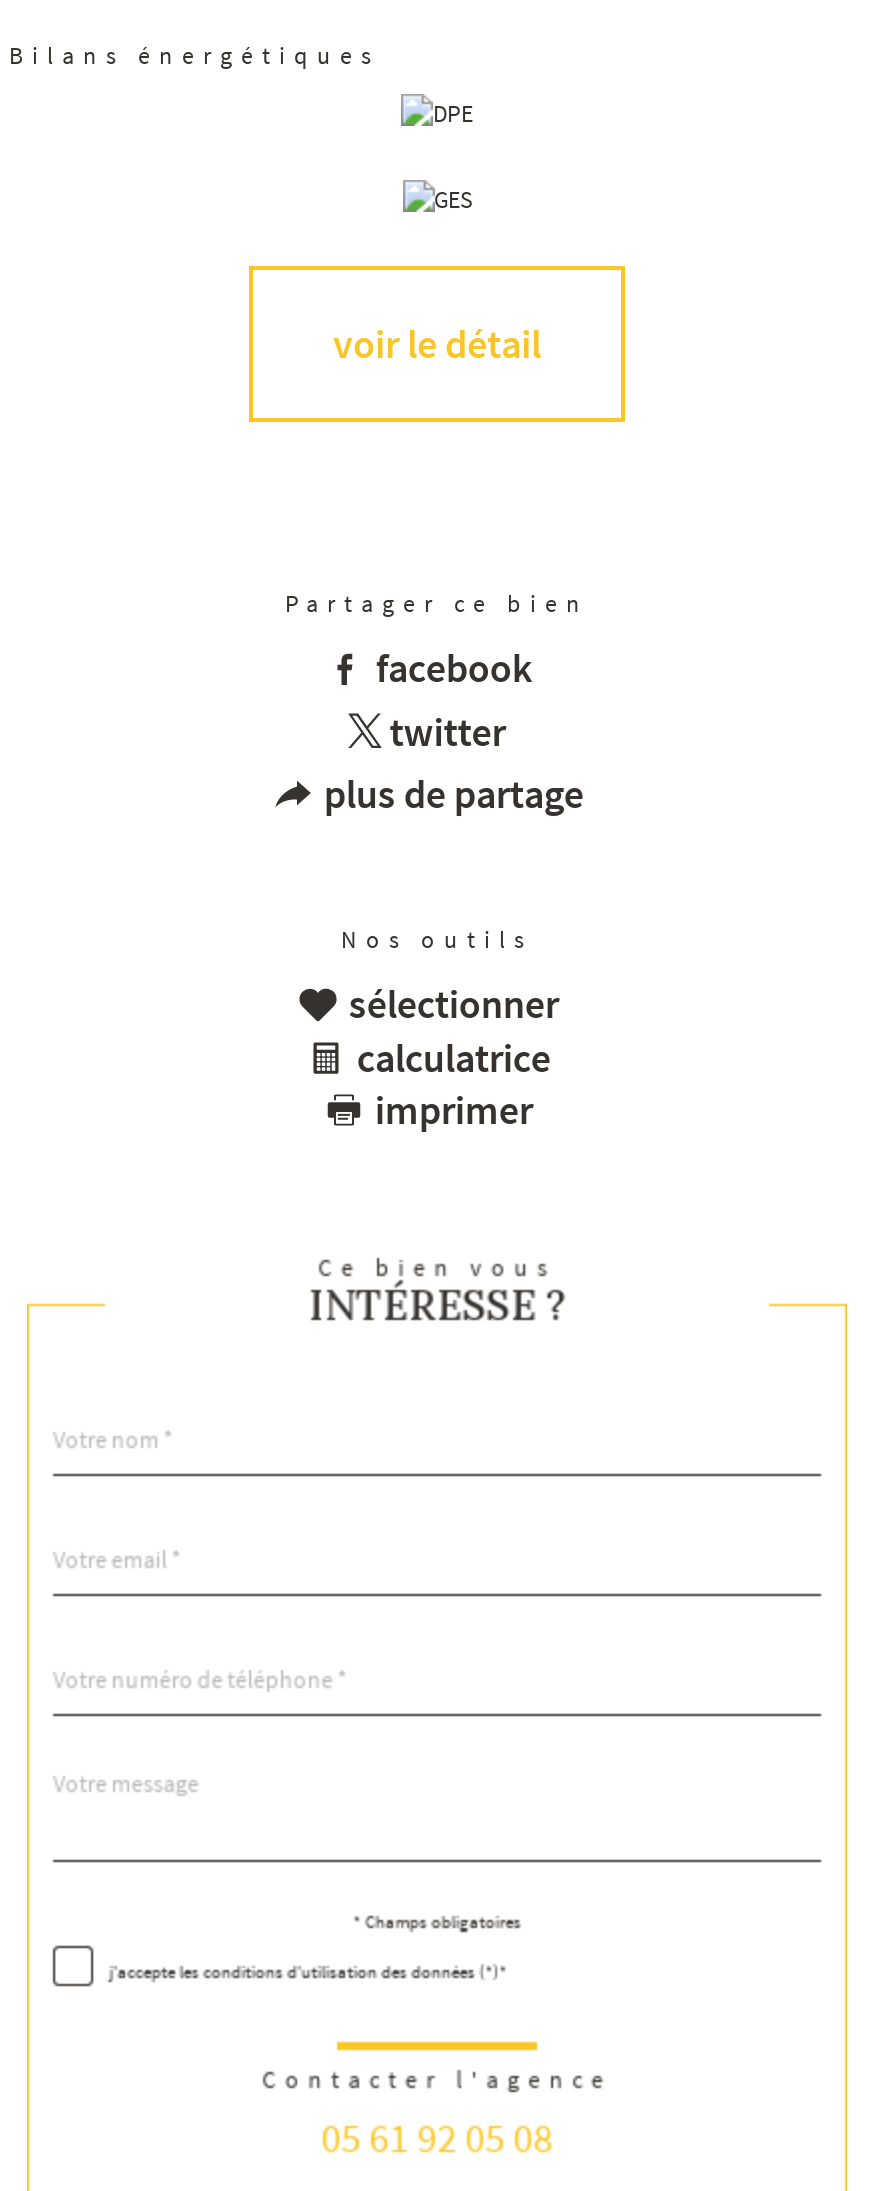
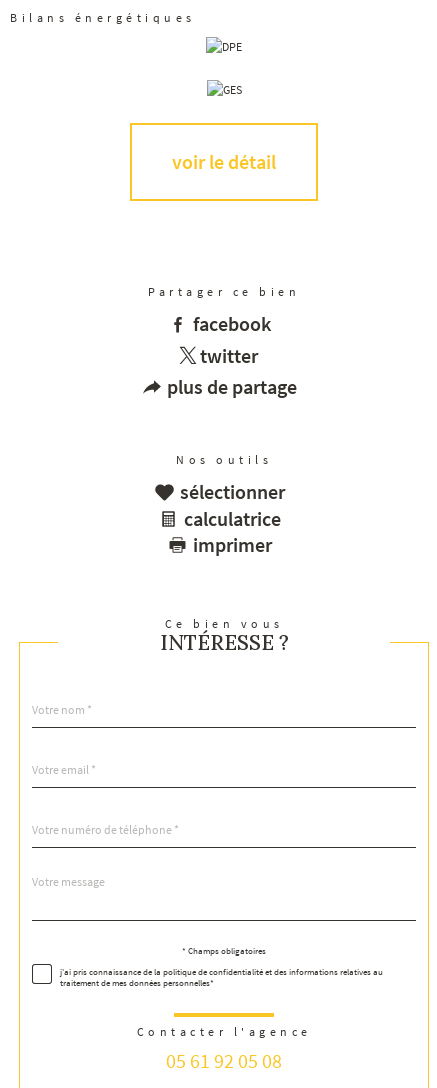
[109,1960,507,1984] j'accepte les conditions d'utilisation des données (*)* -> [60,966,383,989] j'ai pris connaissance de la politique de confidentialité et des informations relatives au | traitement de mes données personnelles*

